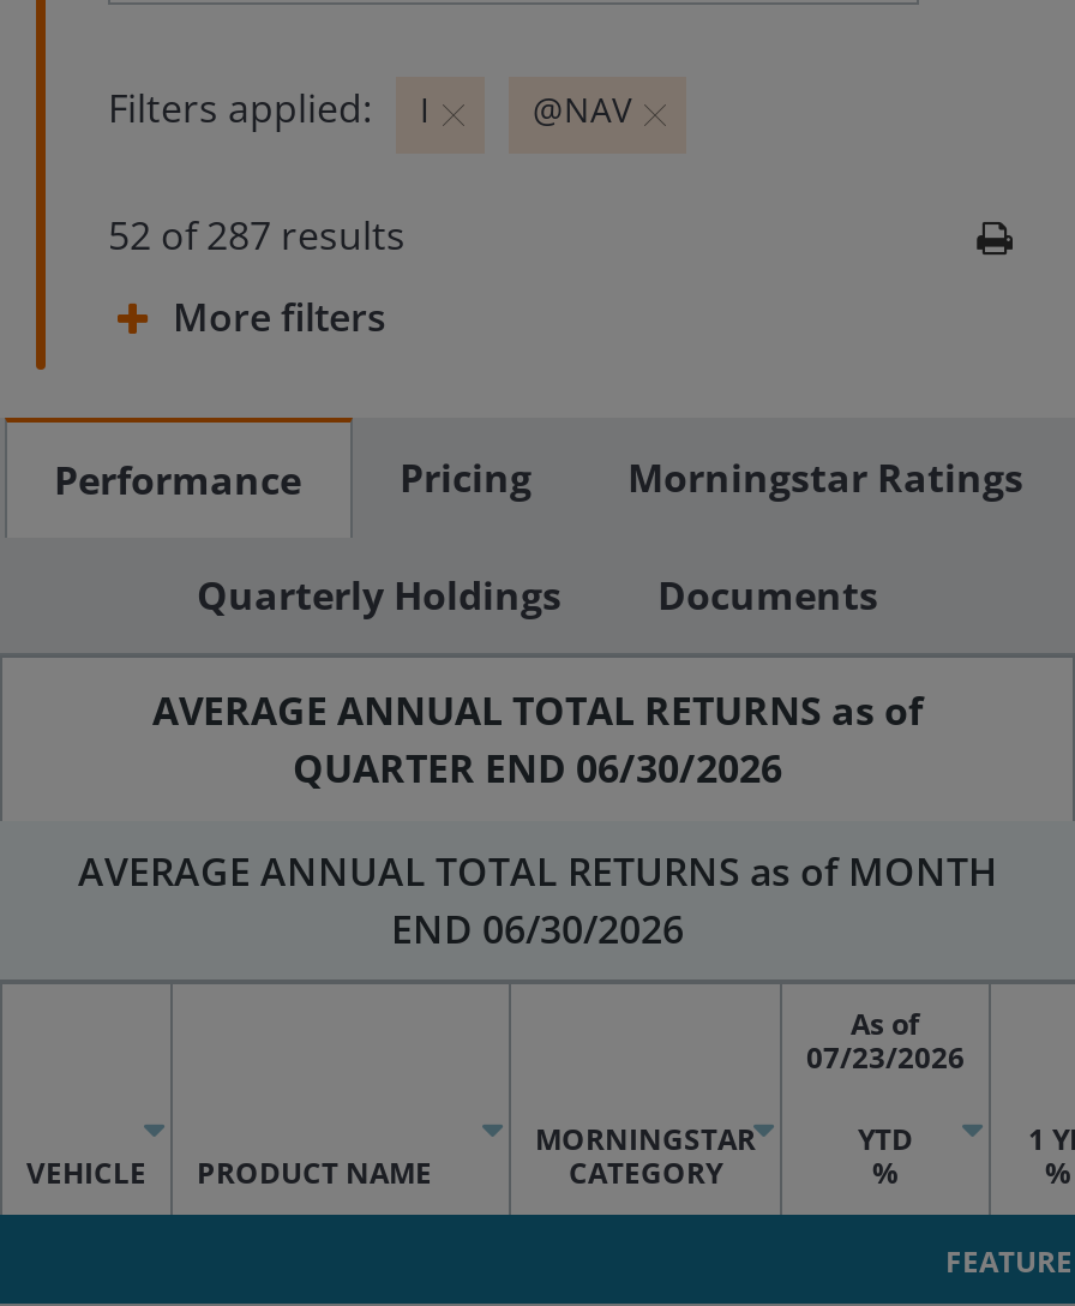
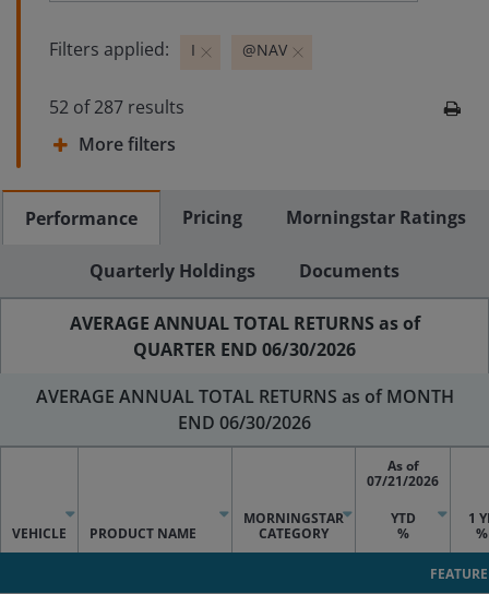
[806,1036,965,1077] 07/23/2026 -> [367,471,439,490] 07/21/2026

